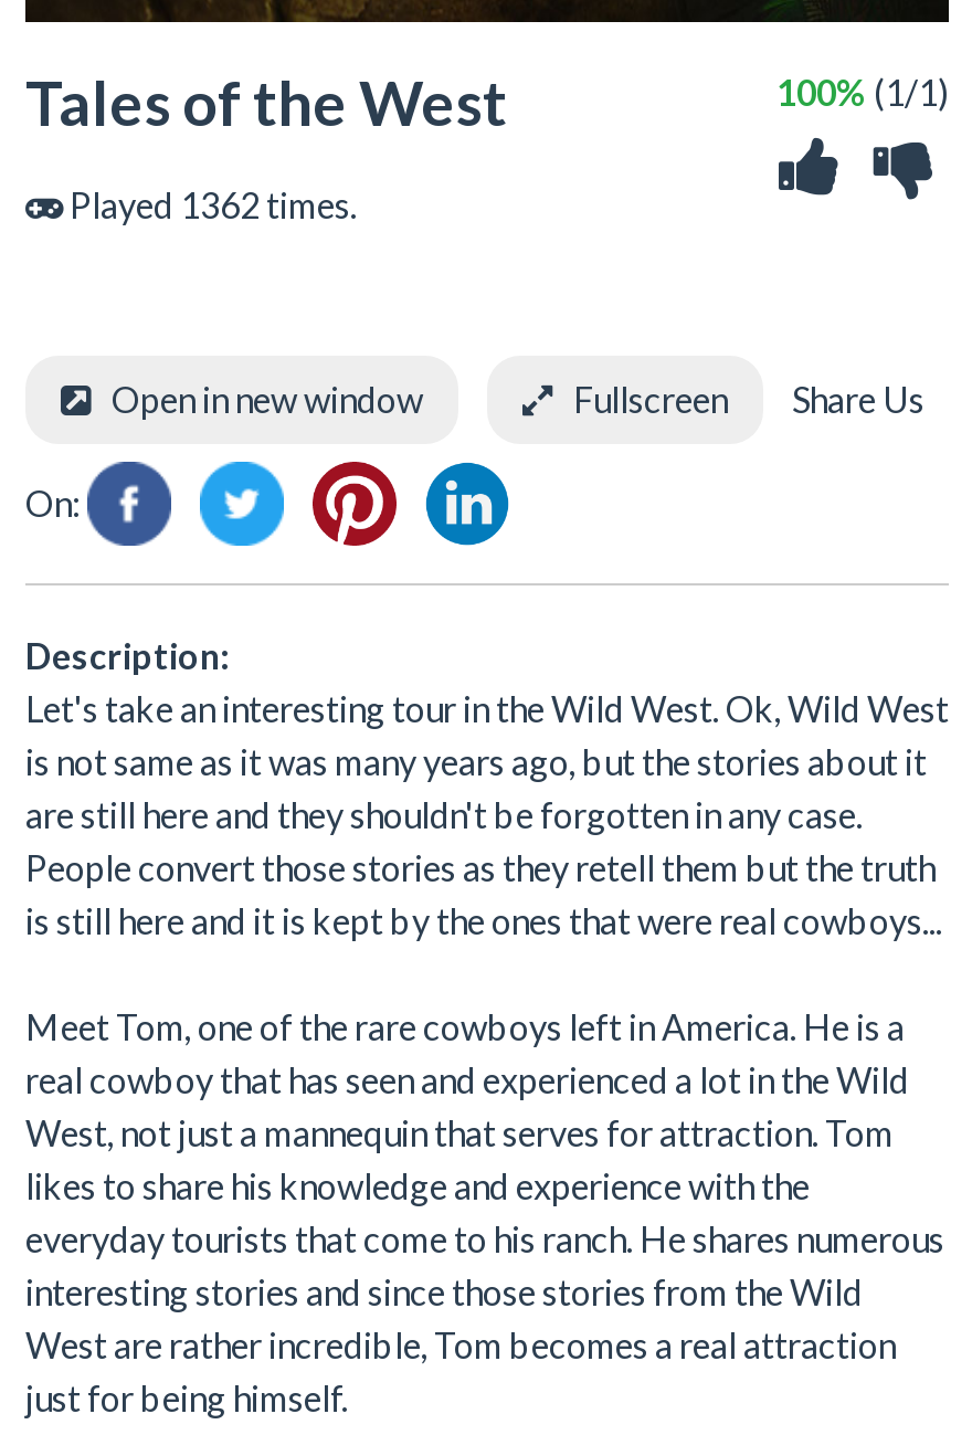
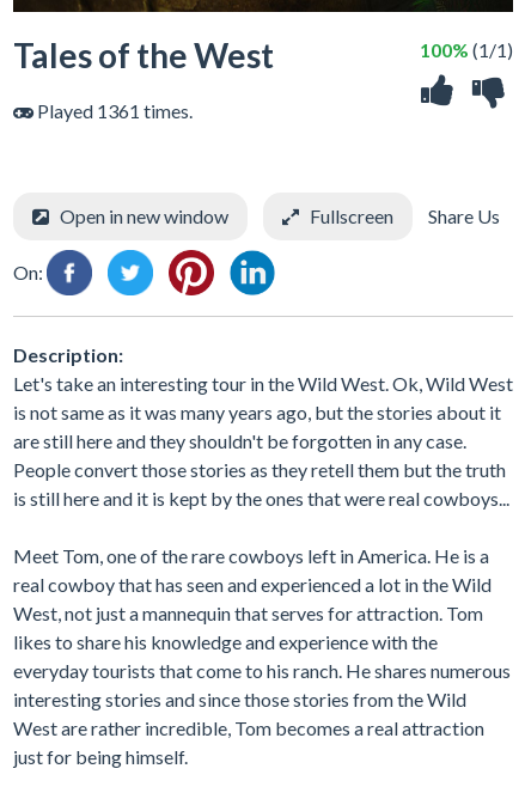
[63,183,357,225] Played 1362 times. -> [33,99,193,122] Played 1361 times.

